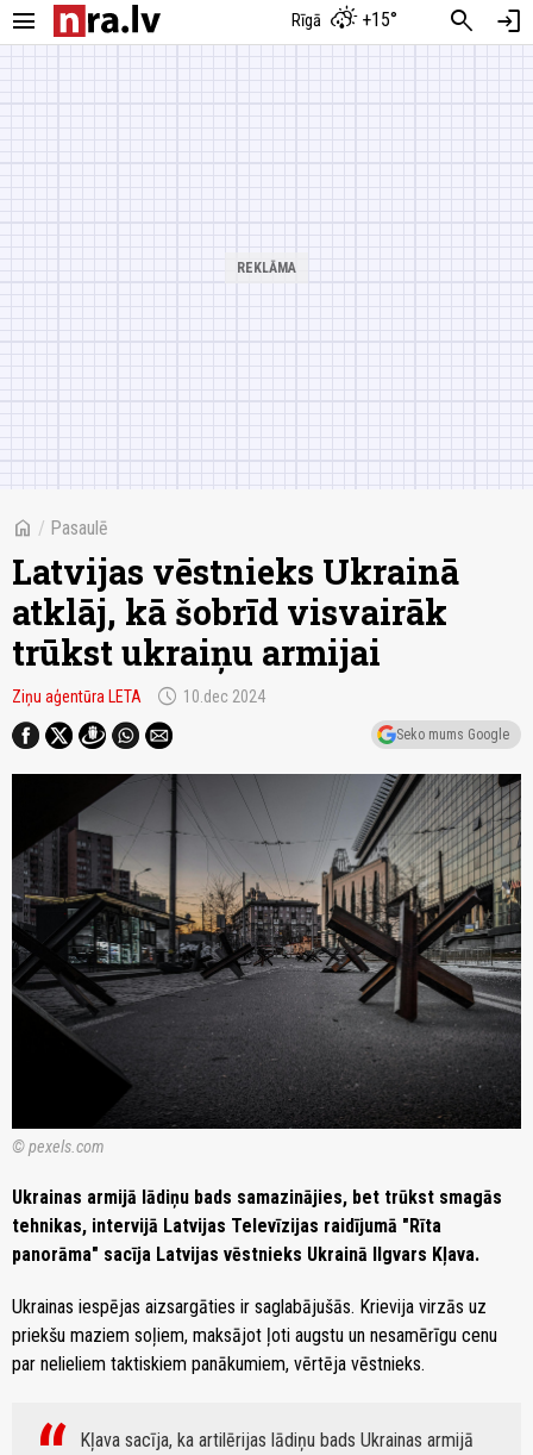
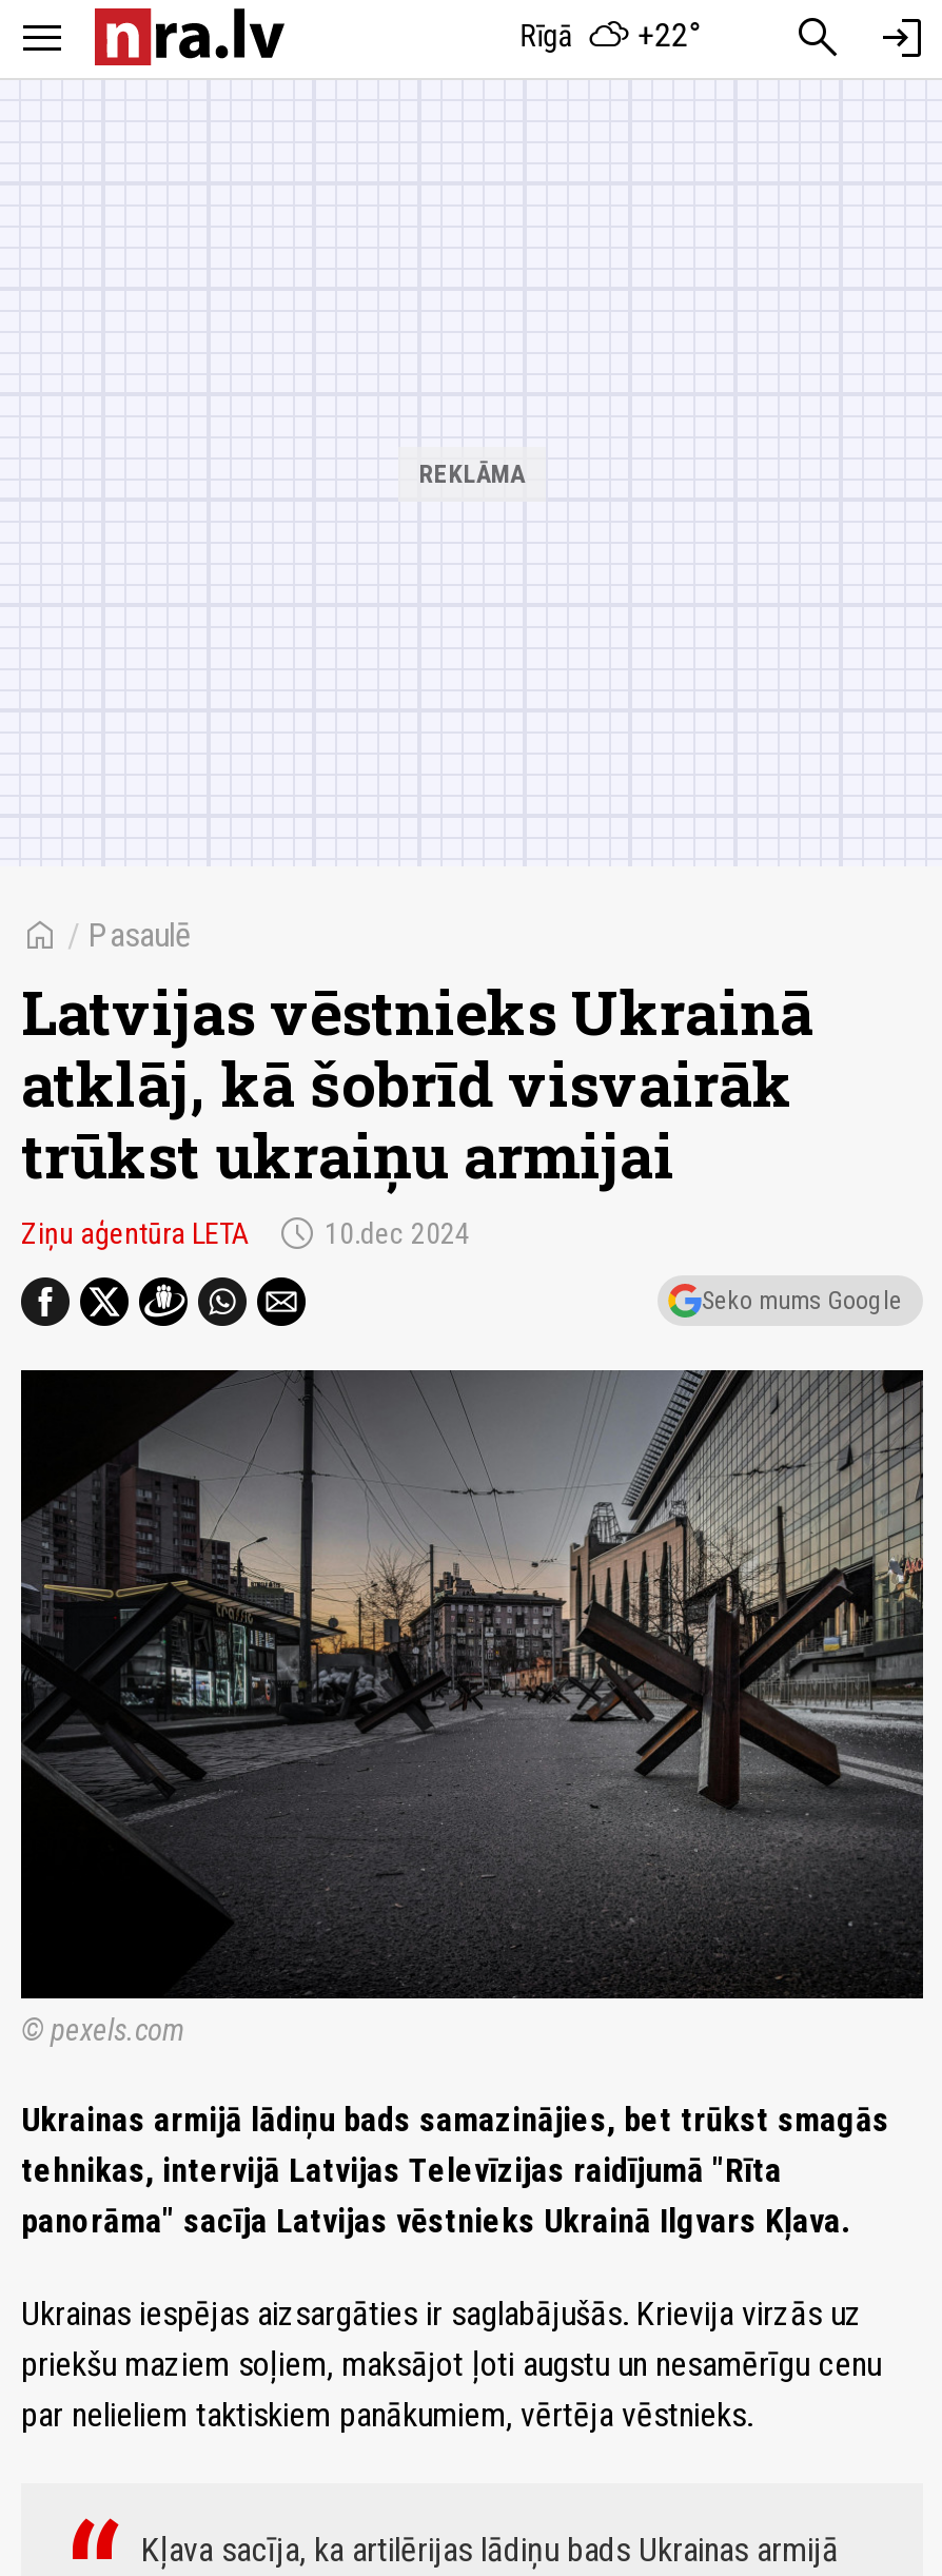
[292,8,398,31] Rīgā +15° -> [520,15,701,55] Rīgā +22°

